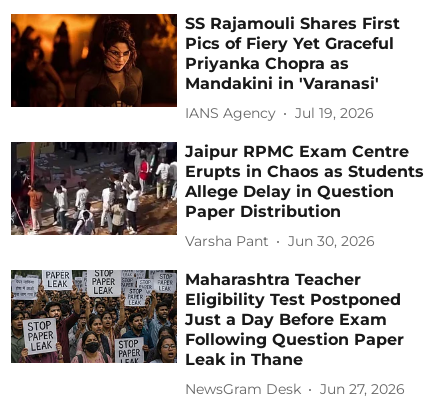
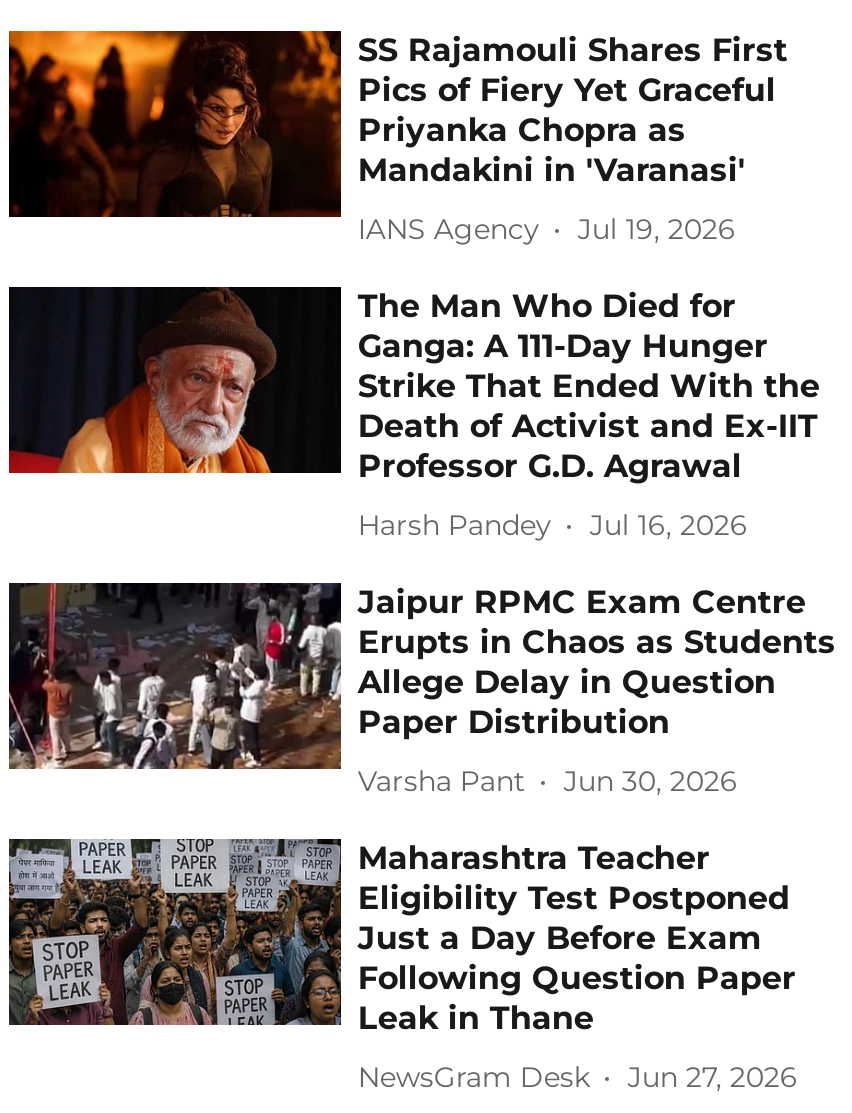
none -> [9,285,820,543] [image] | The Man Who Died for | Ganga: A 111-Day Hunger | Strike That Ended With the | Death of Activist and Ex-IIT | Professor G.D. Agrawal | Harsh Pandey | Jul 16, 2026

